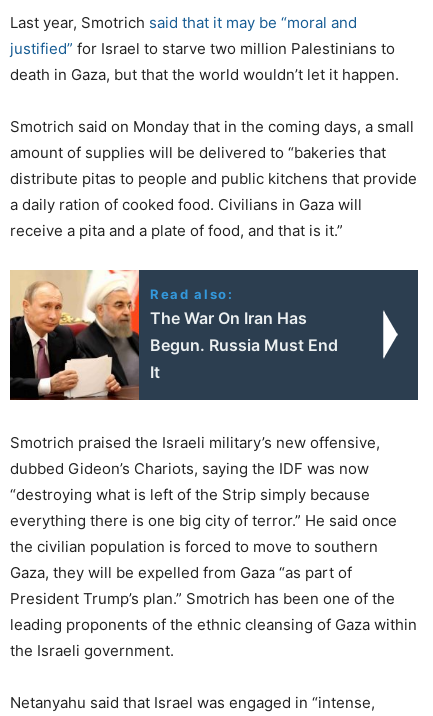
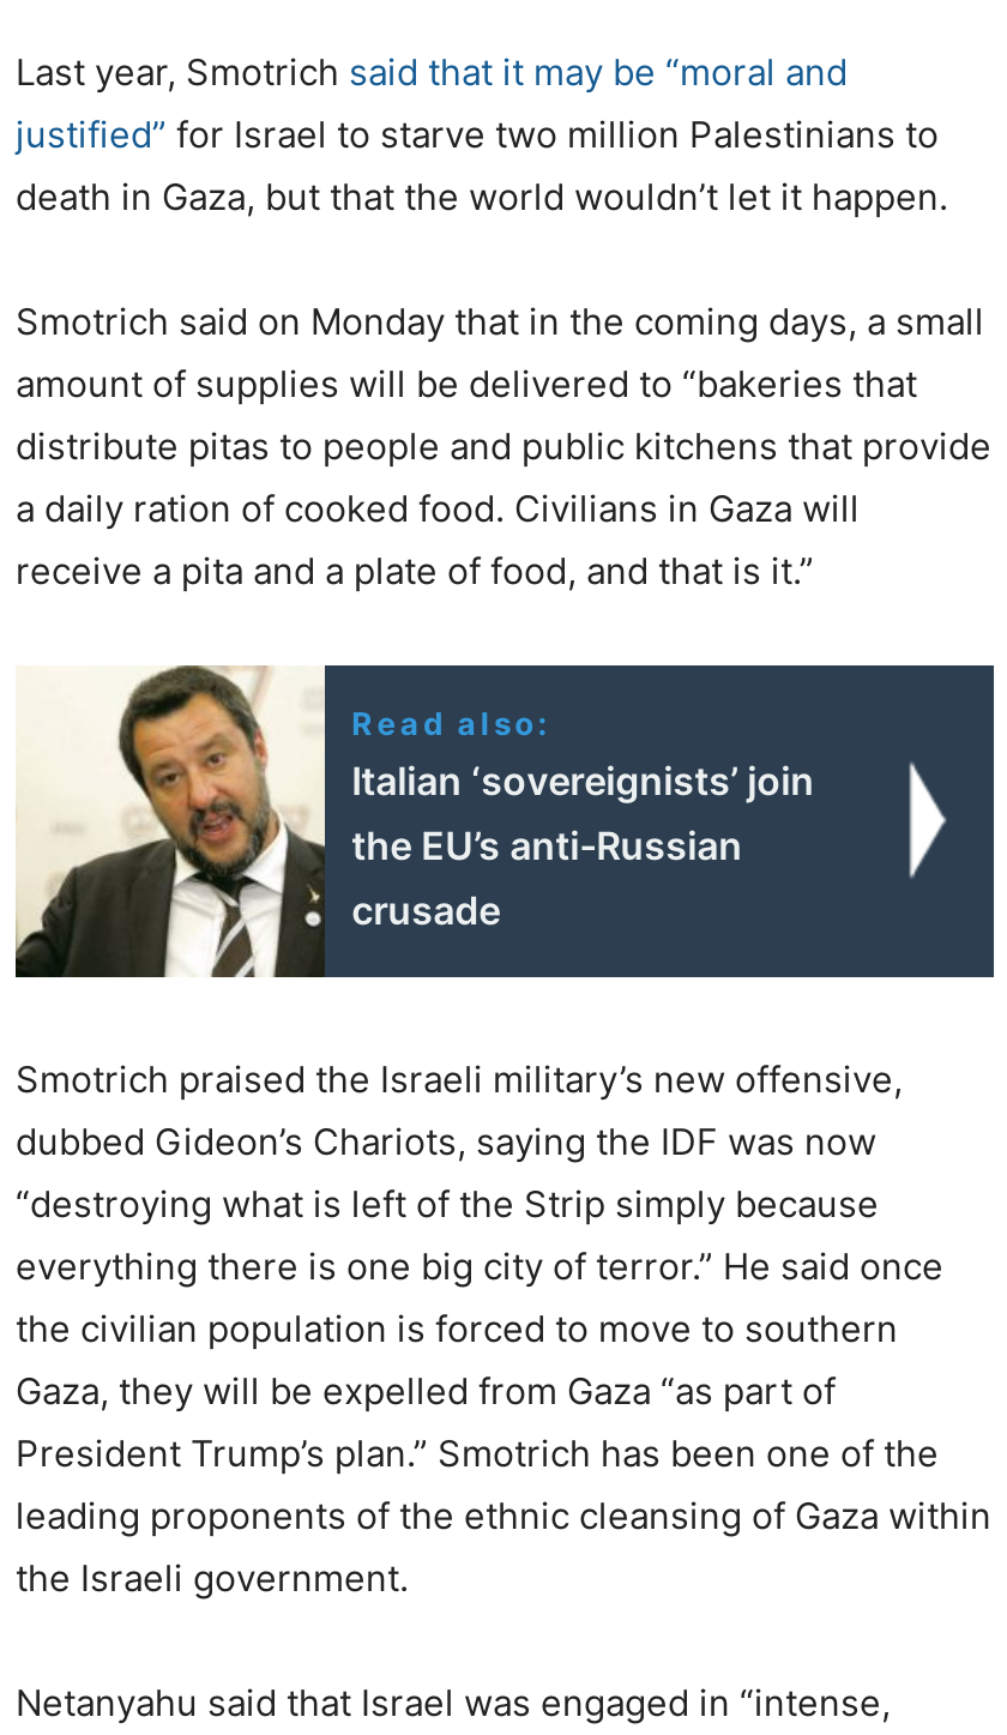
[9,270,338,401] [image] | The War On Iran Has | Begun. Russia Must End | It -> [13,665,814,980] [image] | Italian ‘sovereignists’ join | the EU’s anti-Russian | crusade

